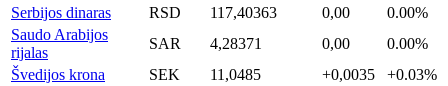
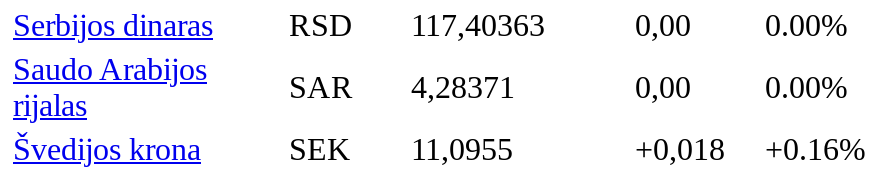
[149,66,261,83] SEK 11,0485 -> [289,132,513,166] SEK 11,0955
[322,66,375,83] +0,0035 -> [635,132,725,166] +0,018
[387,66,437,83] +0.03% -> [765,132,865,166] +0.16%

